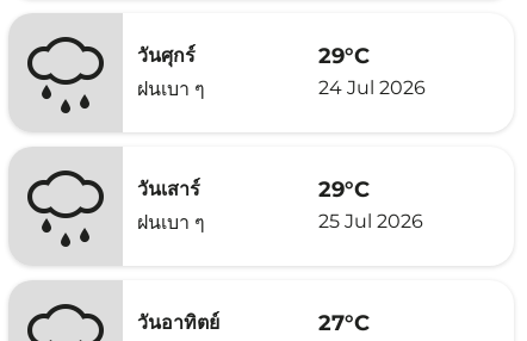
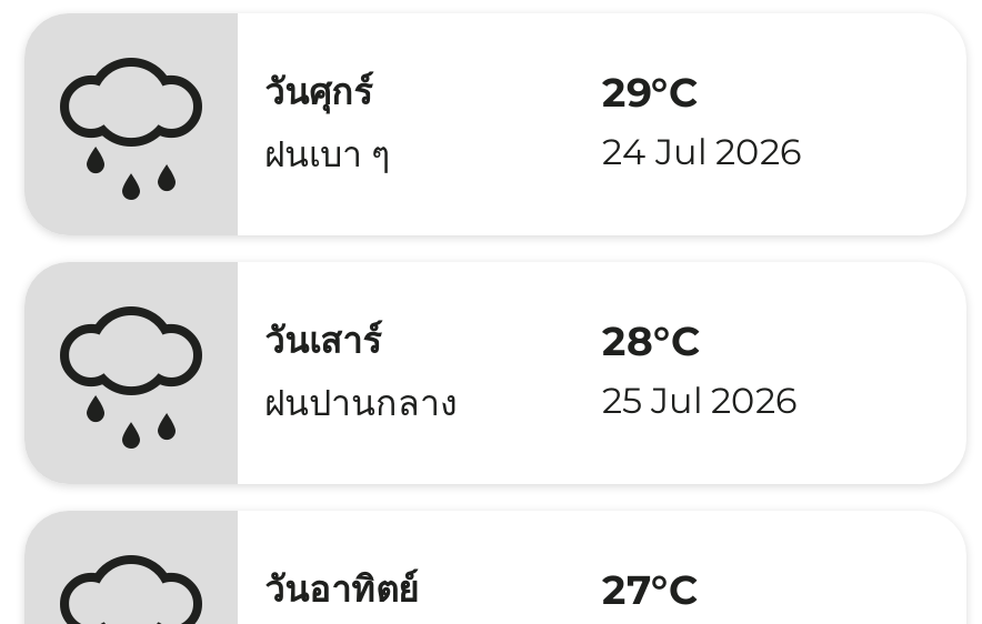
[318,176,370,202] 29°C -> [602,316,700,365] 28°C
[137,211,205,234] ฝนเบา ๆ -> [264,382,458,424] ฝนปานกลาง

